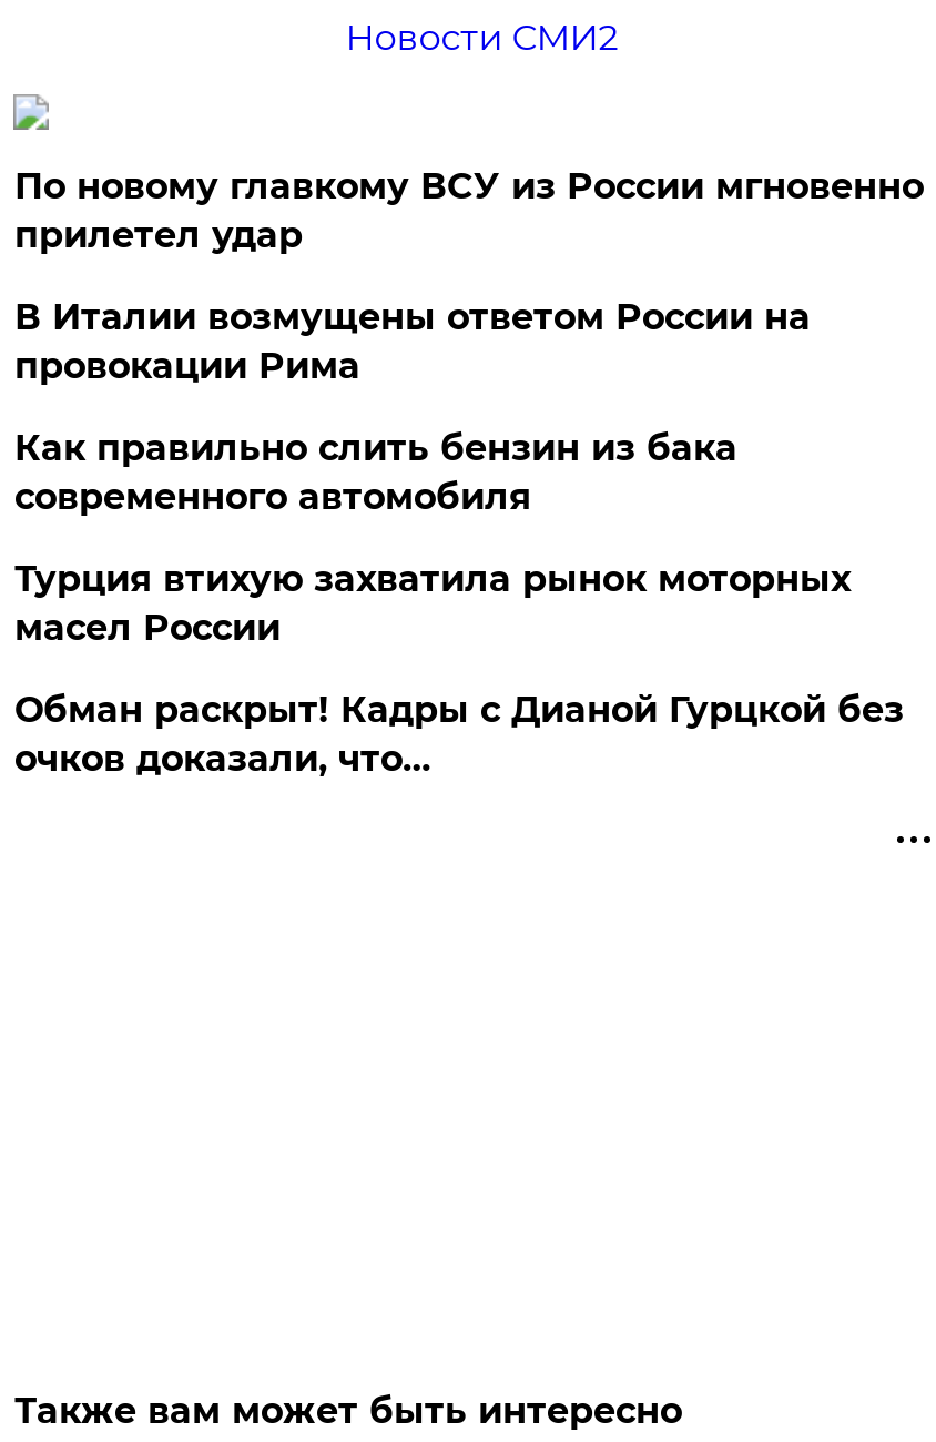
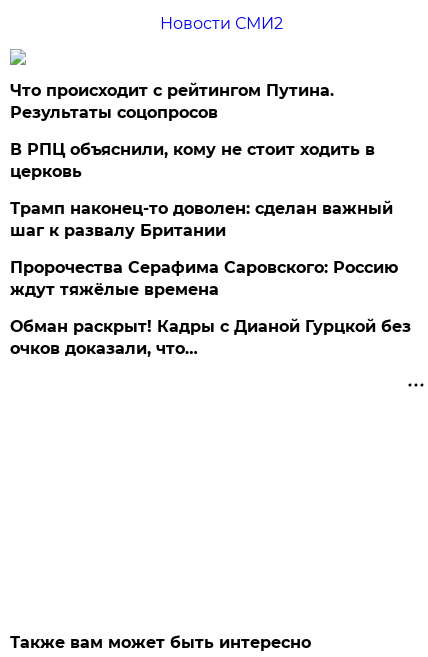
[14,165,924,256] По новому главкому ВСУ из России мгновенно | прилетел удар -> [10,81,334,122] Что происходит с рейтингом Путина. | Результаты соцопросов
[14,296,810,387] В Италии возмущены ответом России на | провокации Рима -> [10,140,375,181] В РПЦ объяснили, кому не стоит ходить в | церковь
[14,427,737,518] Как правильно слить бензин из бака | современного автомобиля -> [10,199,393,240] Трамп наконец-то доволен: сделан важный | шаг к развалу Британии
[14,558,850,649] Турция втихую захватила рынок моторных | масел России -> [10,258,398,299] Пророчества Серафима Саровского: Россию | ждут тяжёлые времена

